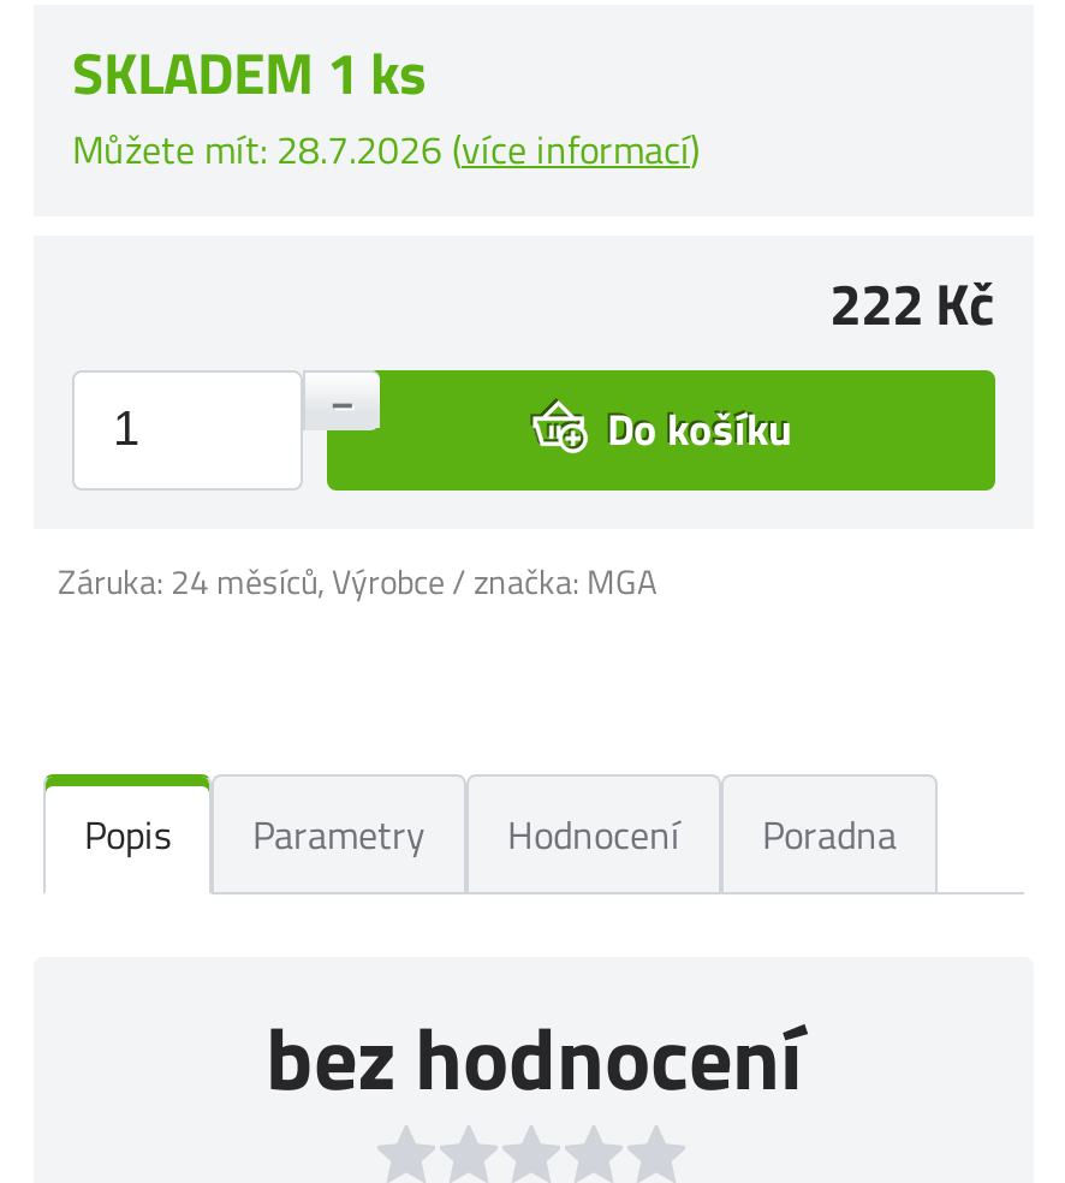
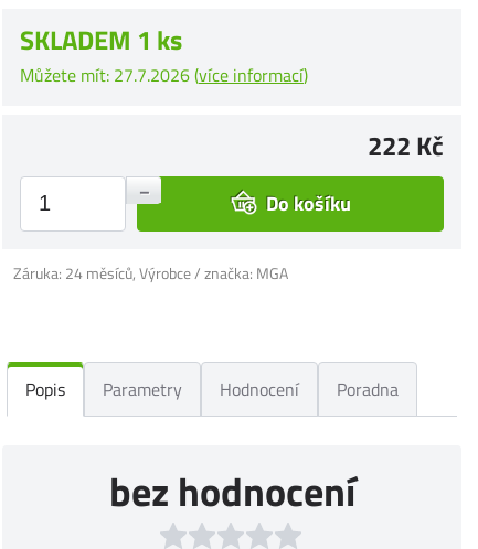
[72,120,700,178] Můžete mít: 28.7.2026 (více informací) -> [20,62,308,88] Můžete mít: 27.7.2026 (více informací)

